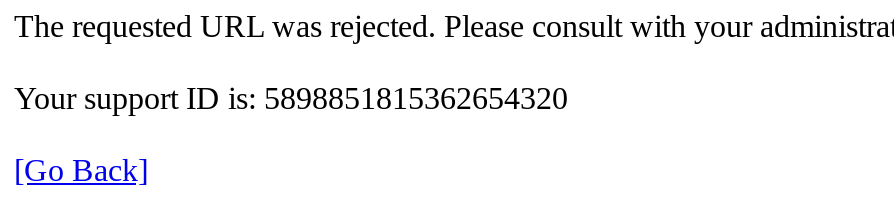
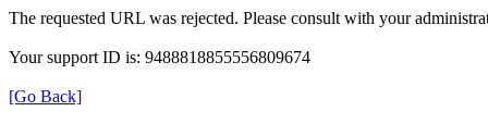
[14,81,568,115] Your support ID is: 5898851815362654320 -> [9,48,310,66] Your support ID is: 9488818855556809674

